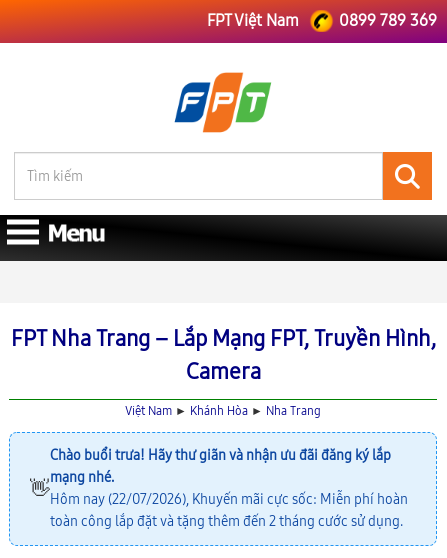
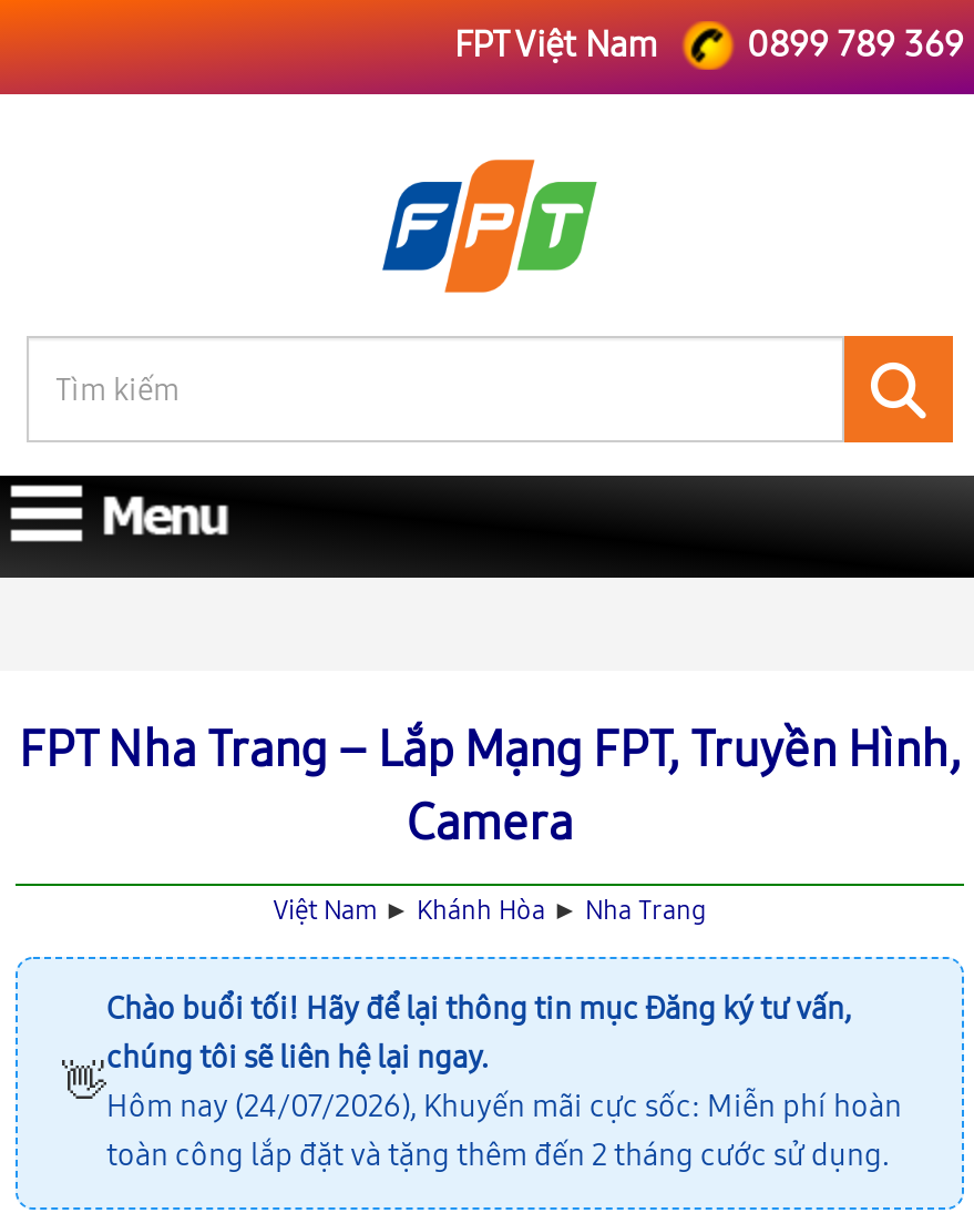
[50,447,408,508] Chào buổi trưa! Hãy thư giãn và nhận ưu đãi đăng ký lắp | mạng nhé. | Hôm nay (22/07/2026), Khuyến mãi cực sốc: Miễn phí hoàn -> [106,991,902,1126] Chào buổi tối! Hãy để lại thông tin mục Đăng ký tư vấn, | chúng tôi sẽ liên hệ lại ngay. | Hôm nay (24/07/2026), Khuyến mãi cực sốc: Miễn phí hoàn

